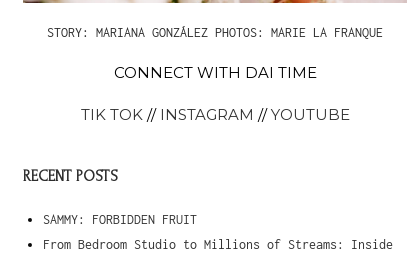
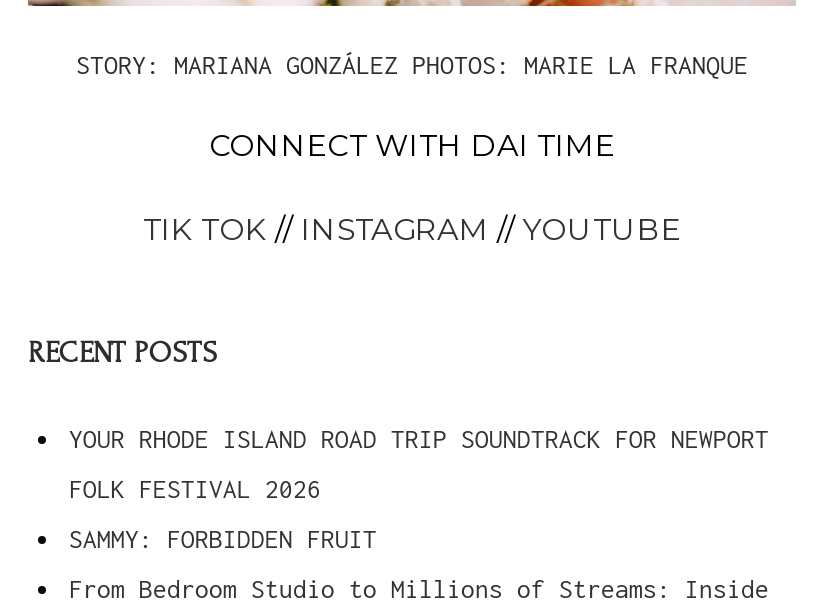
none -> [69,423,769,503] YOUR RHODE ISLAND ROAD TRIP SOUNDTRACK FOR NEWPORT | FOLK FESTIVAL 2026

